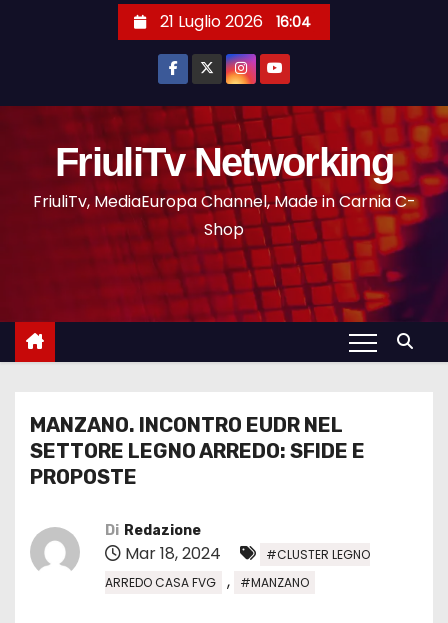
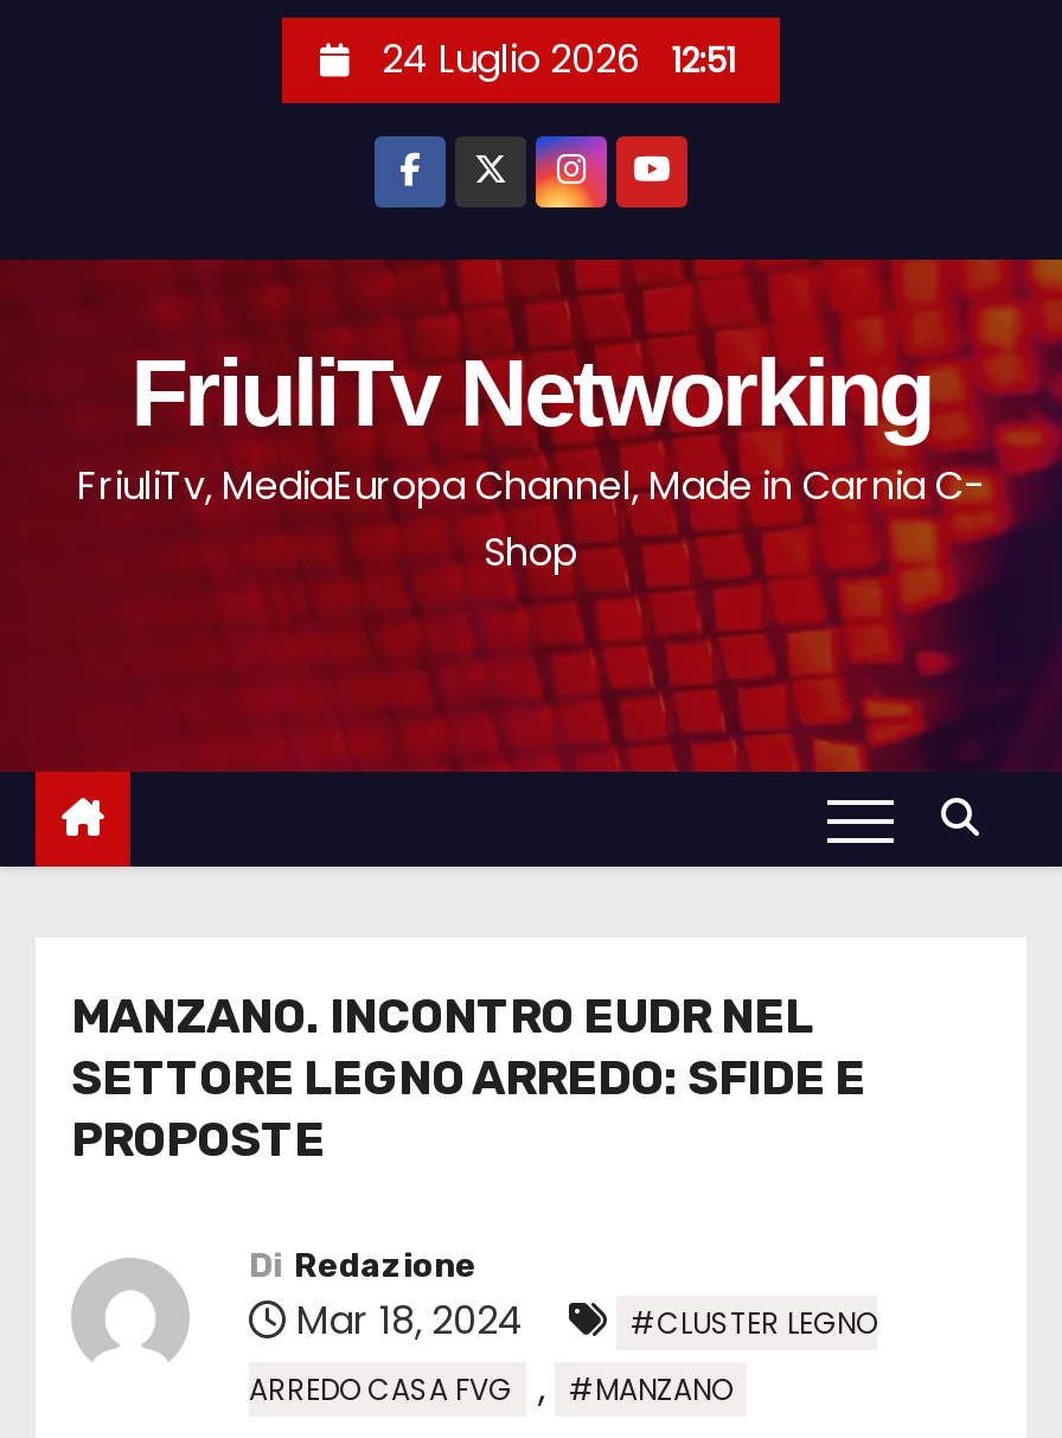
[156,10,311,33] 21 Luglio 2026 16:04 -> [372,32,735,87] 24 Luglio 2026 12:51

